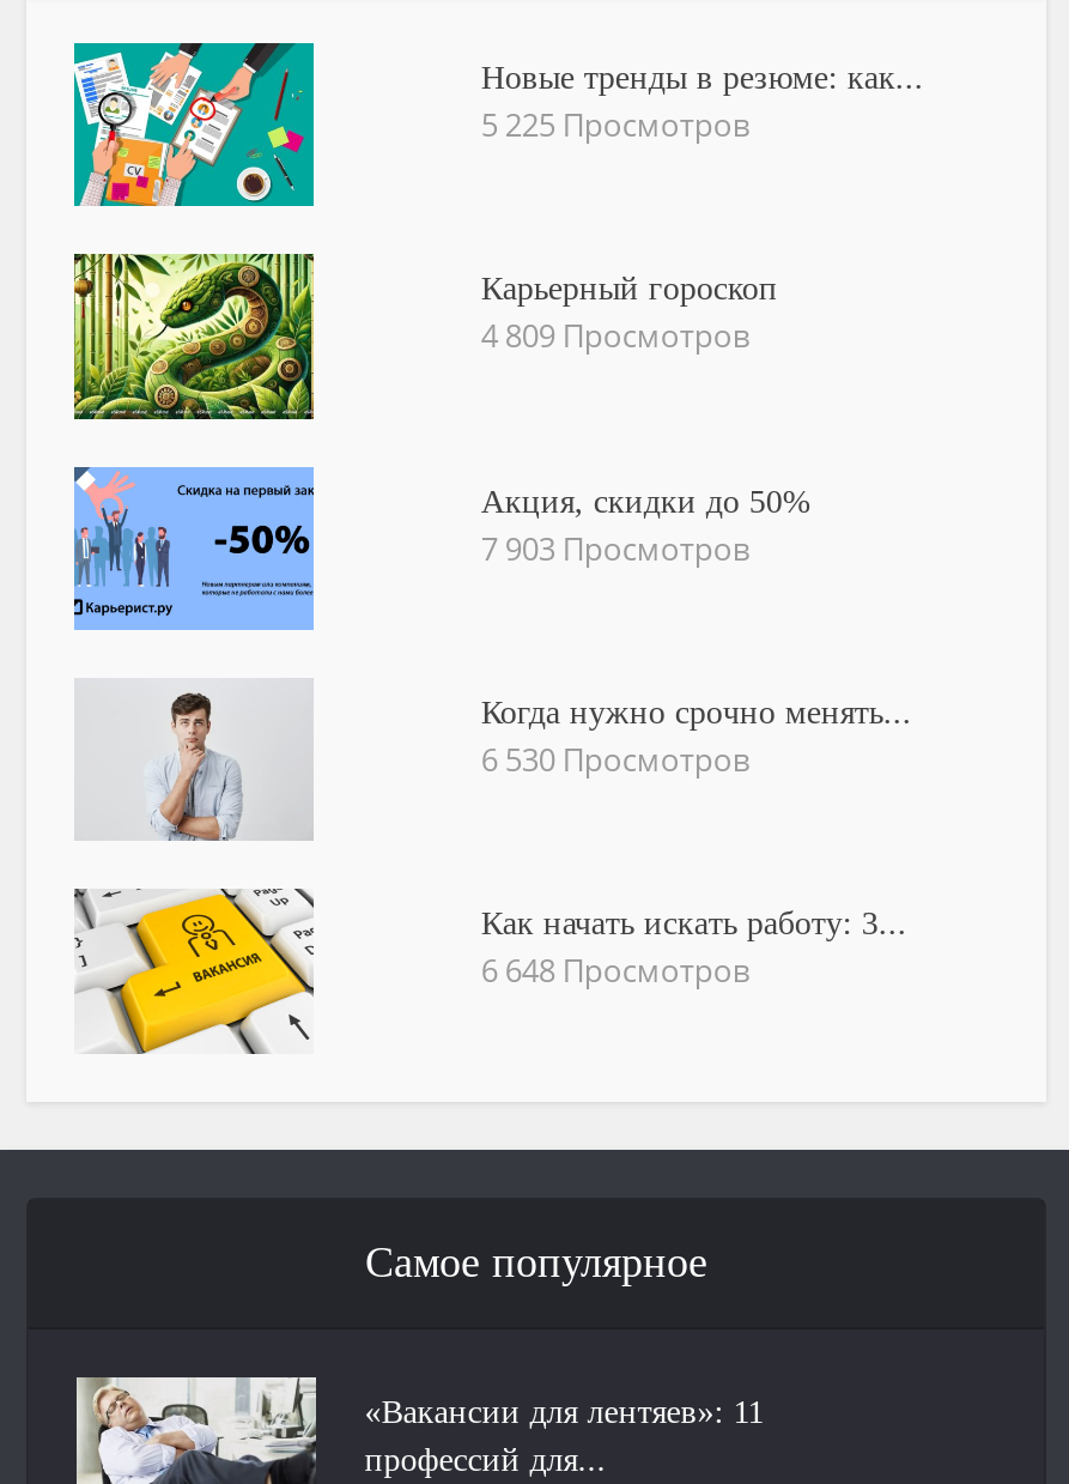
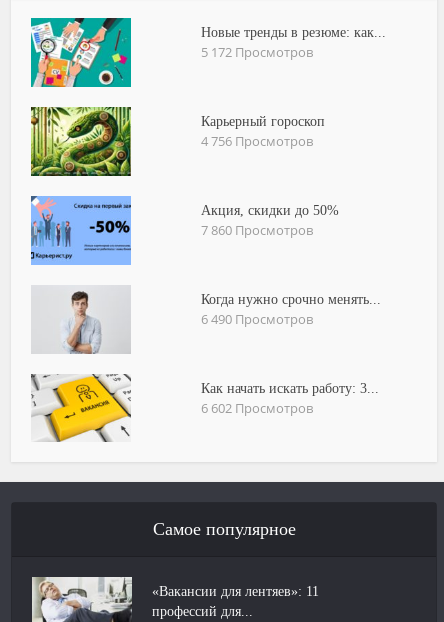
[481,102,749,145] 5 225 Просмотров -> [201,43,313,61] 5 172 Просмотров
[481,314,749,357] 4 809 Просмотров -> [201,132,313,150] 4 756 Просмотров
[481,526,749,569] 7 903 Просмотров -> [201,221,313,239] 7 860 Просмотров
[481,738,749,781] 6 530 Просмотров -> [201,310,313,328] 6 490 Просмотров
[481,949,749,992] 6 648 Просмотров -> [201,398,313,416] 6 602 Просмотров

